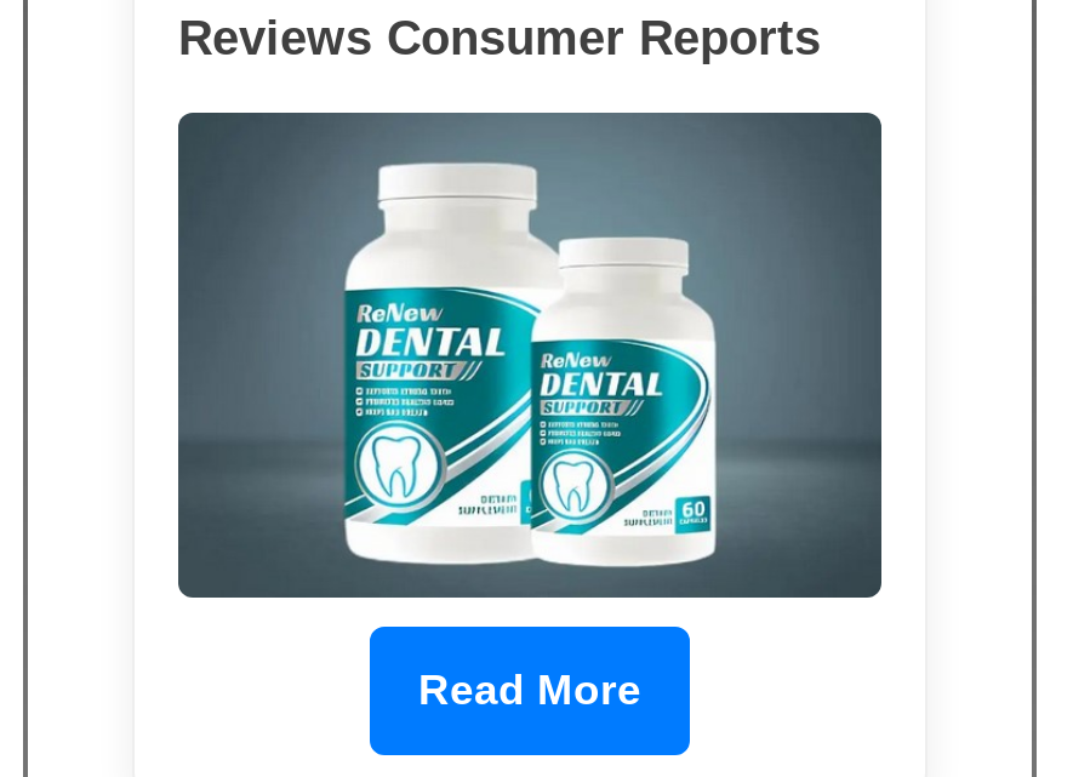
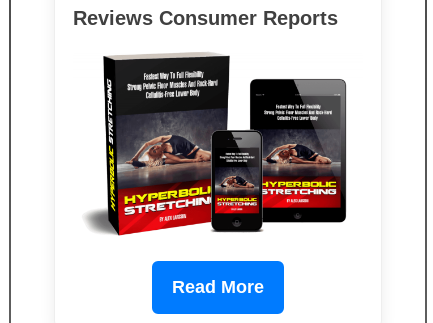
[176,110,884,600] [image] -> [73,49,363,249] [image]

